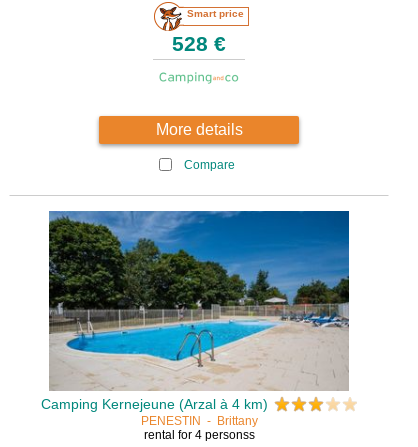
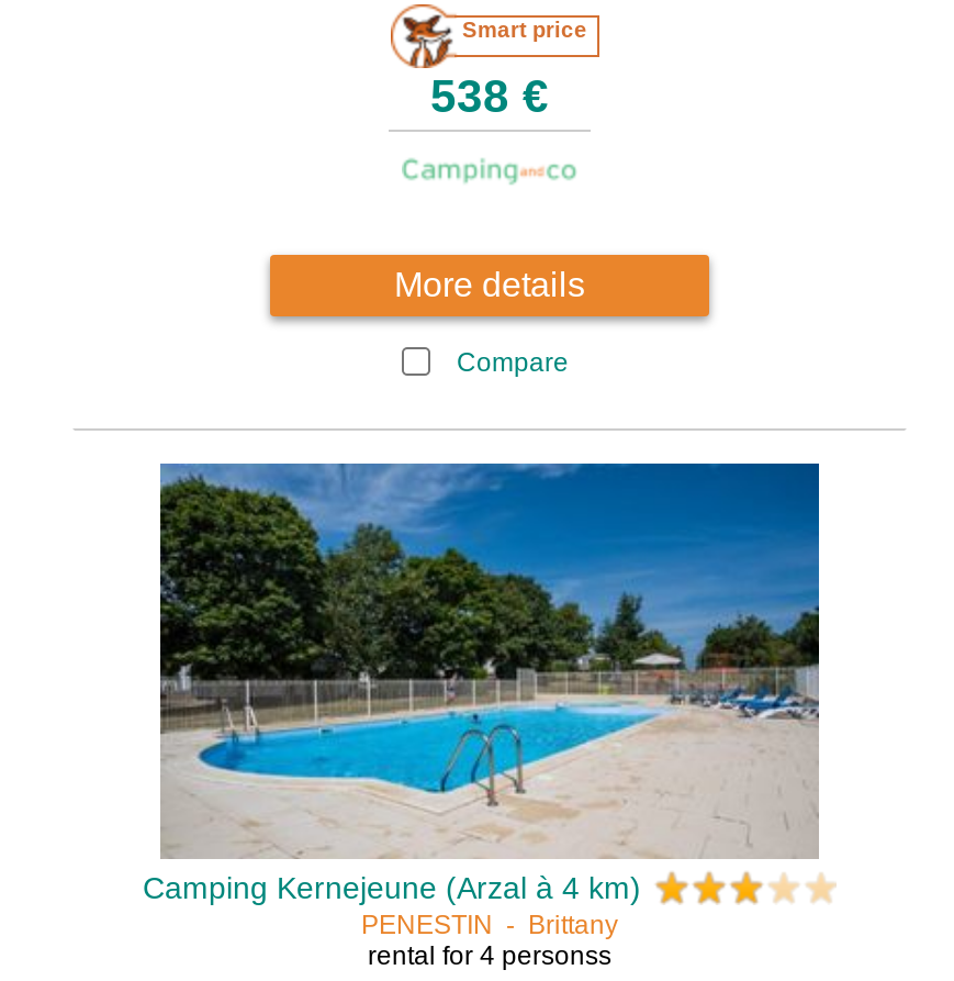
[172,32,226,55] 528 € -> [430,70,549,121] 538 €

